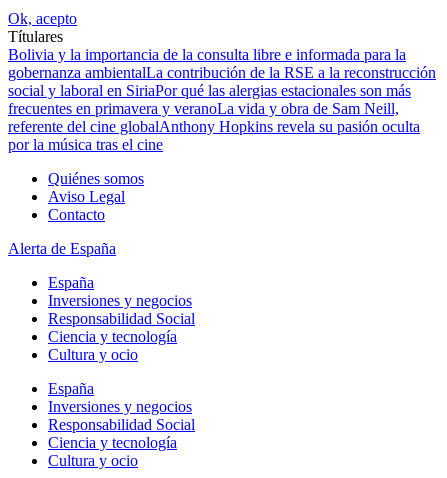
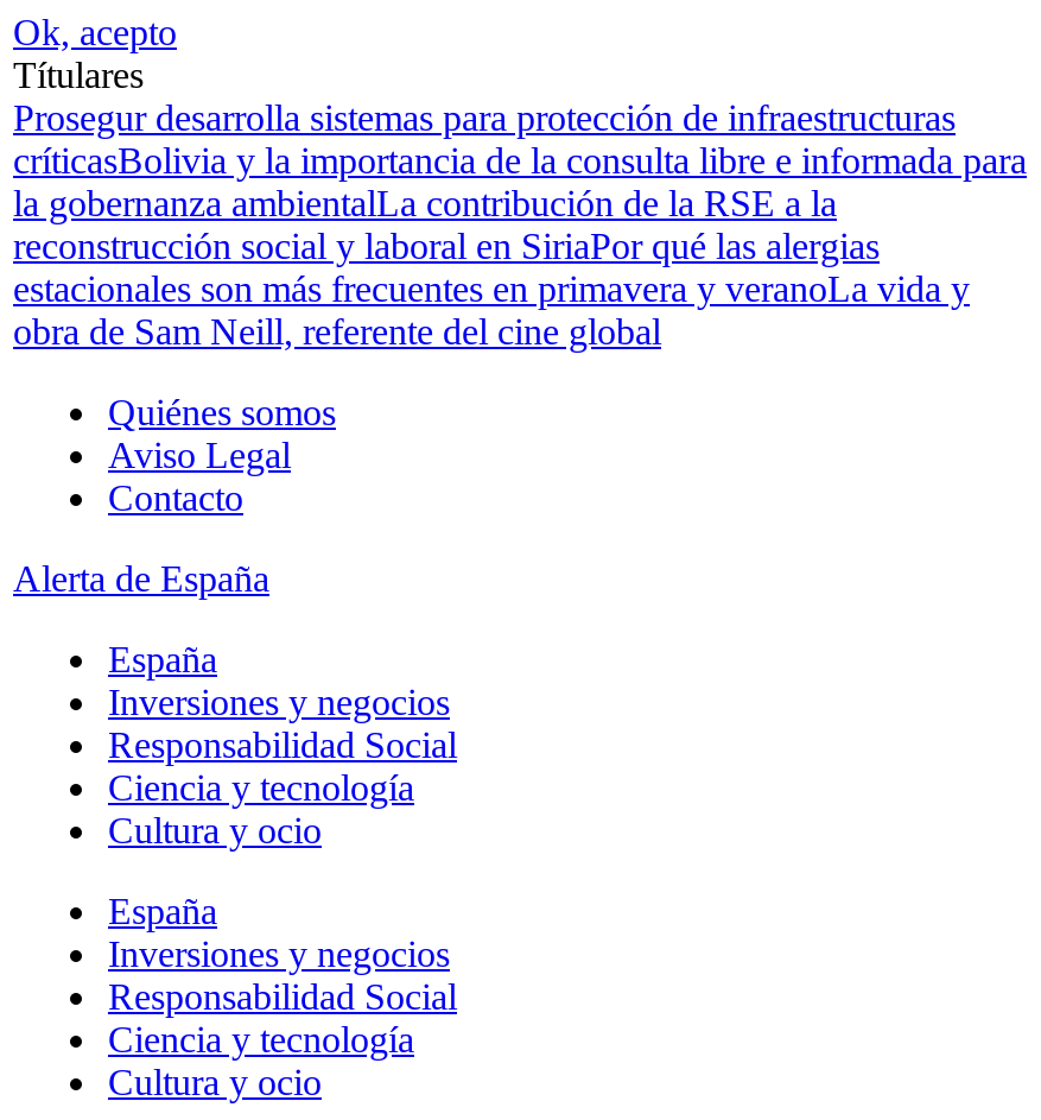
[8,46,436,153] Bolivia y la importancia de la consulta libre e informada para la | gobernanza ambientalLa contribución de la RSE a la reconstrucción | social y laboral en SiriaPor qué las alergias estacionales son más | frecuentes en primavera y veranoLa vida y obra de Sam Neill, | referente del cine globalAnthony Hopkins revela su pasión oculta | por la música tras el cine -> [13,97,1027,352] Prosegur desarrolla sistemas para protección de infraestructuras | críticasBolivia y la importancia de la consulta libre e informada para | la gobernanza ambientalLa contribución de la RSE a la | reconstrucción social y laboral en SiriaPor qué las alergias | estacionales son más frecuentes en primavera y veranoLa vida y | obra de Sam Neill, referente del cine global

